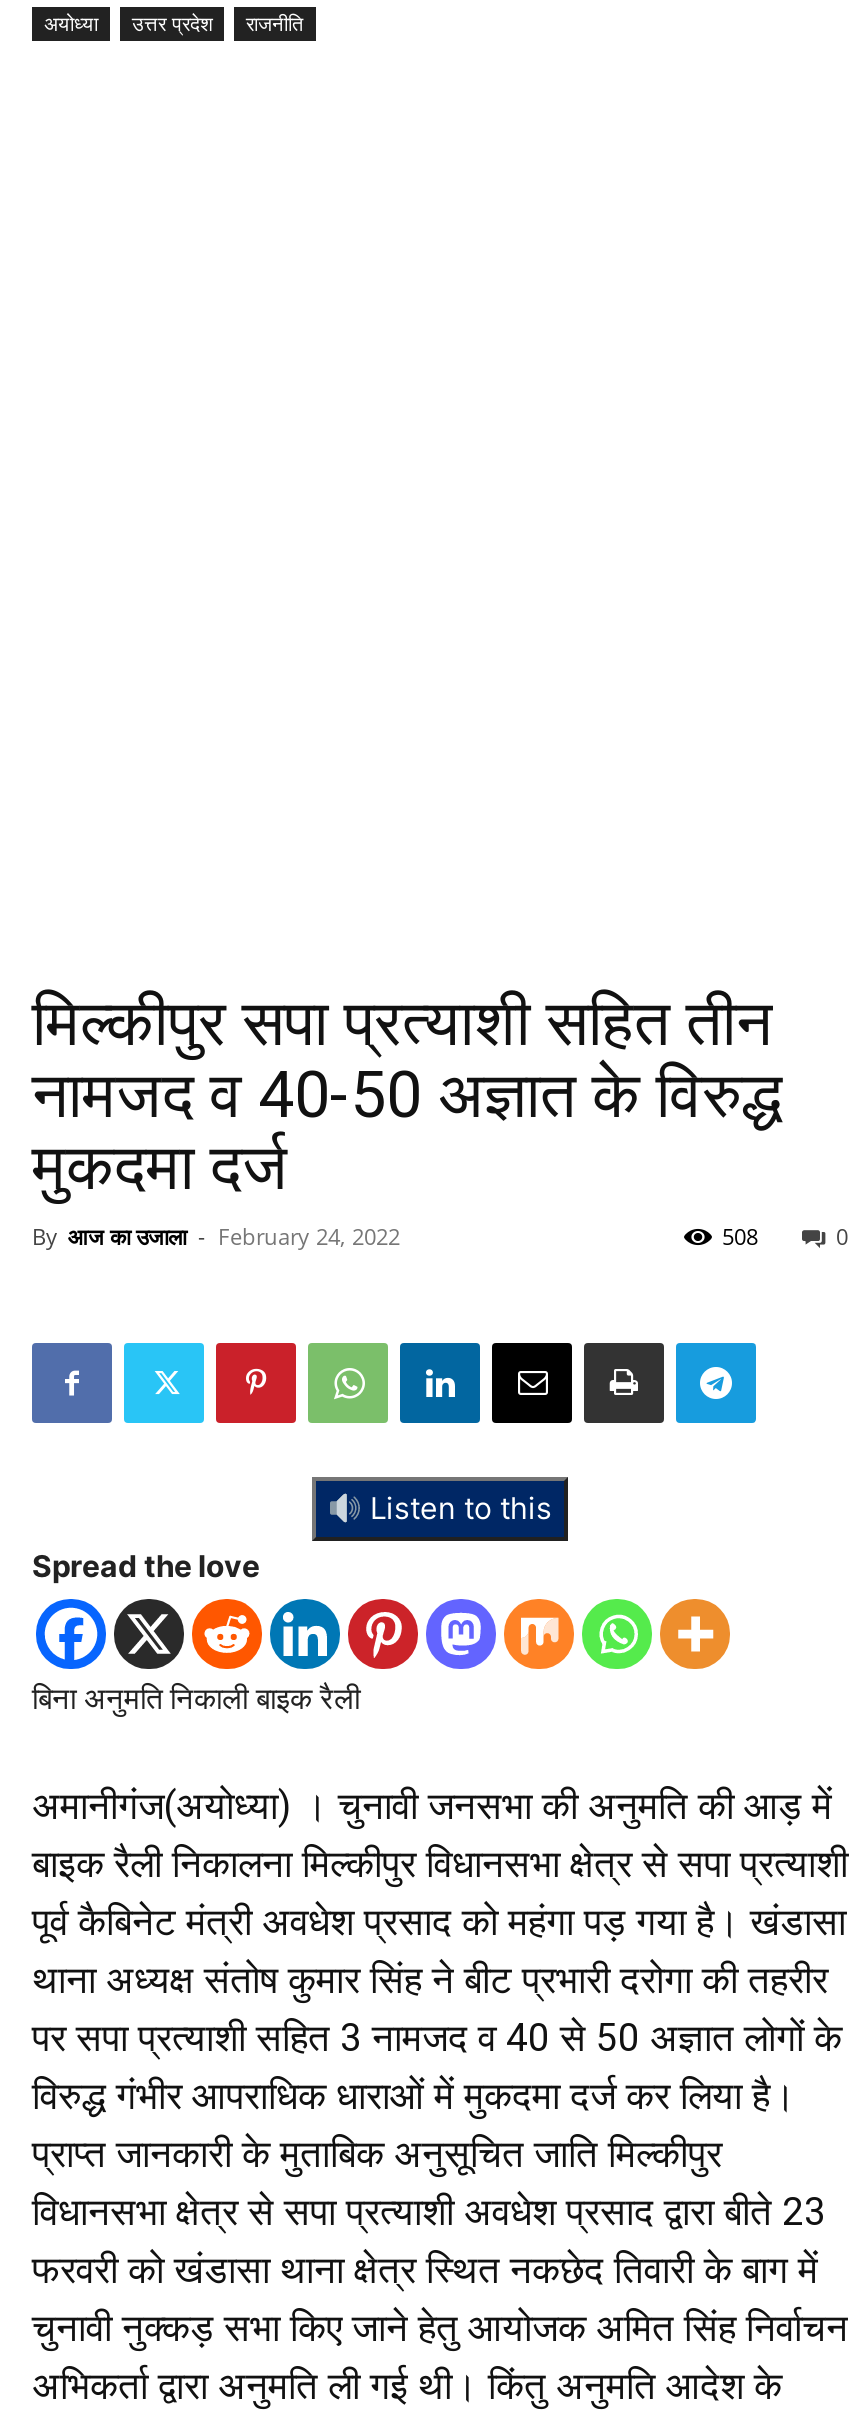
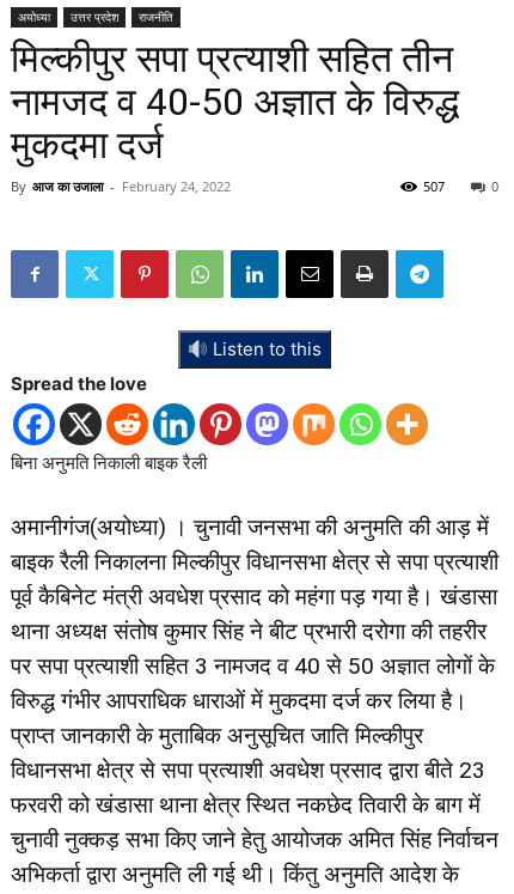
[722,1221,758,1251] 508 -> [423,177,445,195] 507

